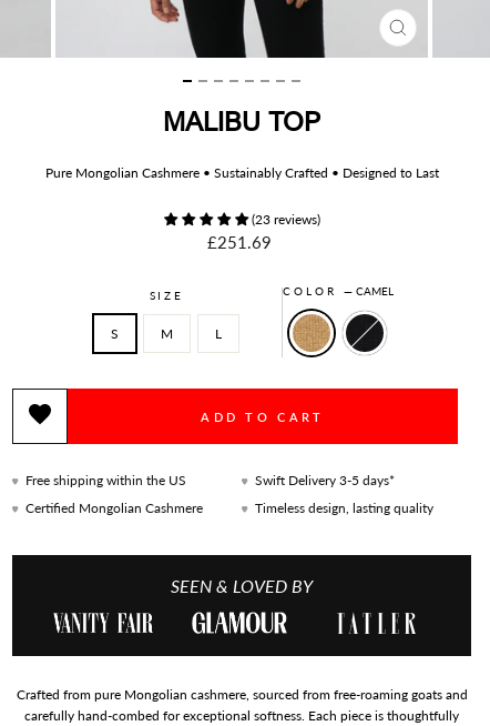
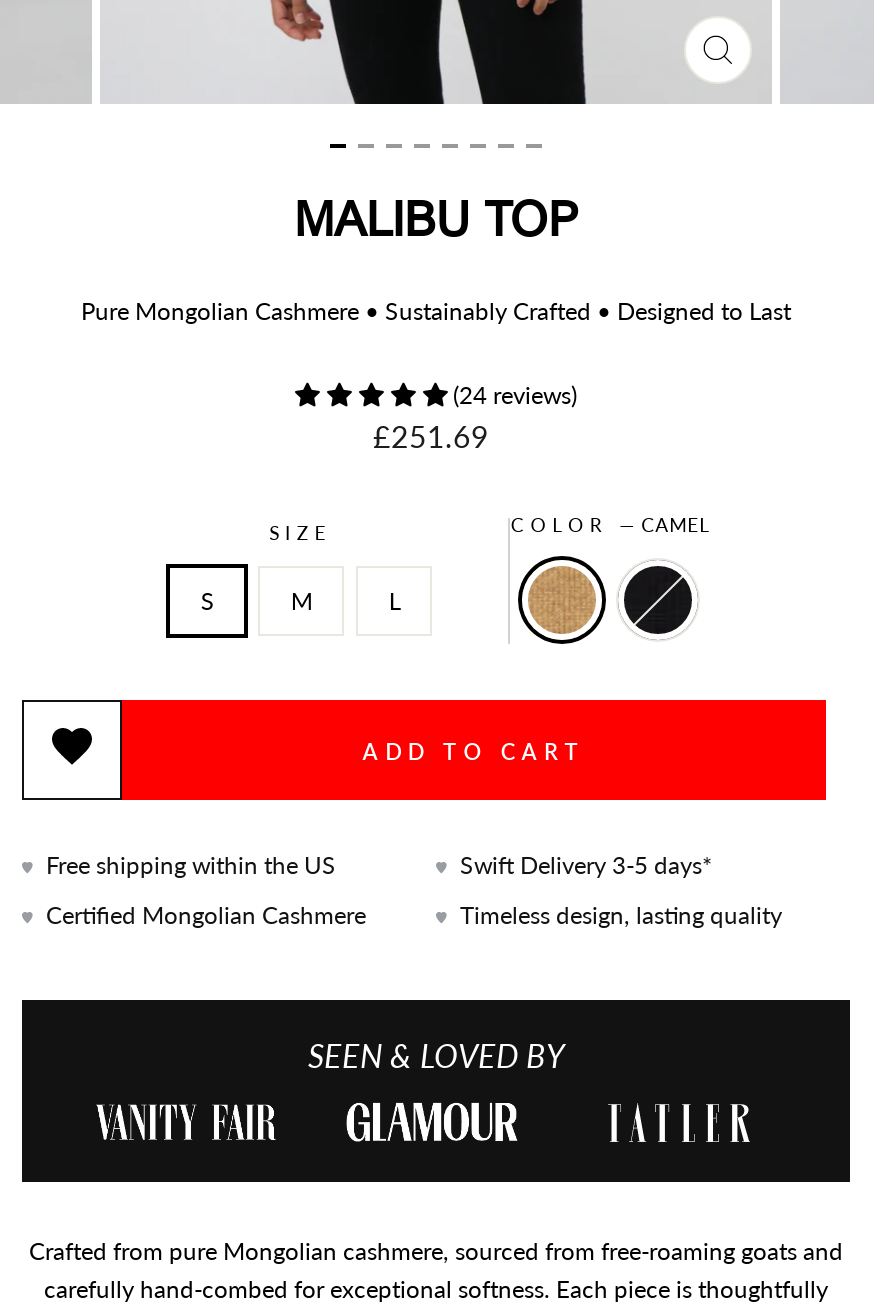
[251,211,320,228] (23 reviews) -> [453,380,577,410] (24 reviews)

